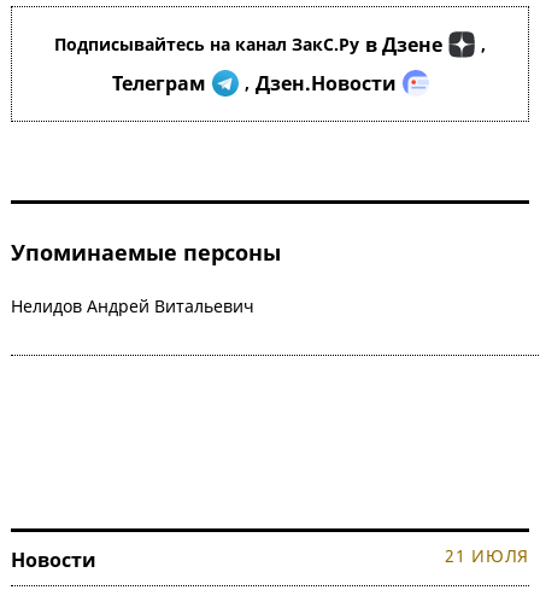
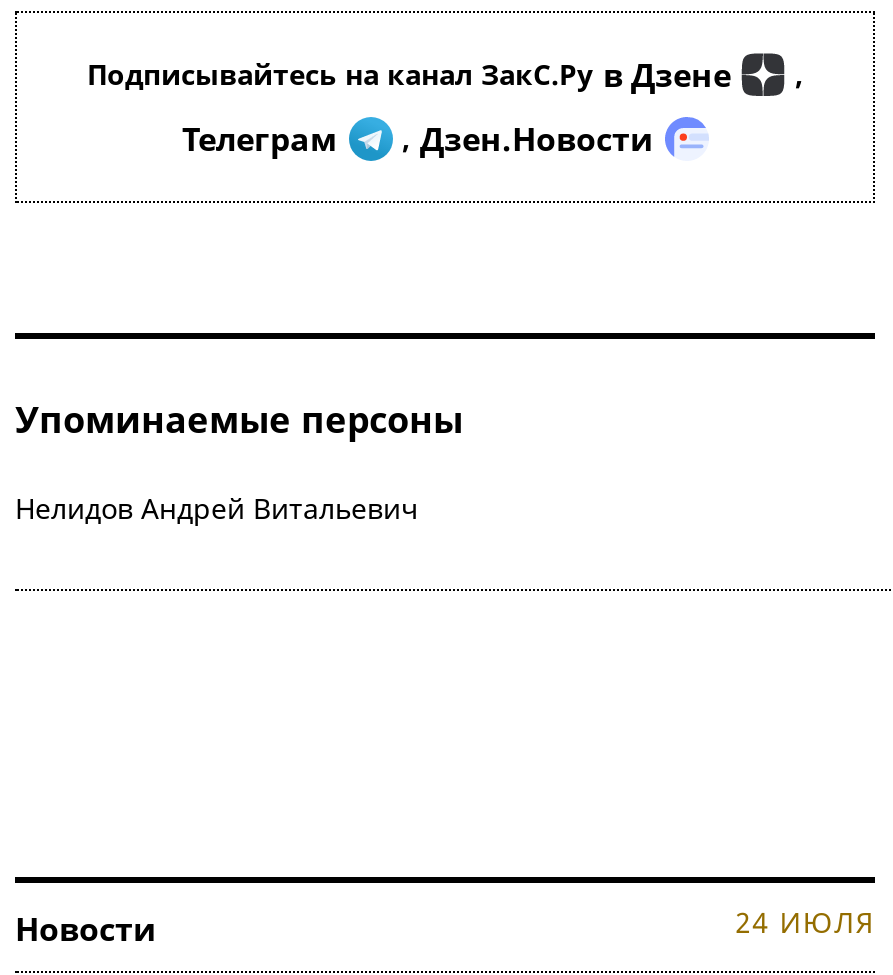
[445,544,529,567] 21 ИЮЛЯ -> [735,903,875,941] 24 ИЮЛЯ

